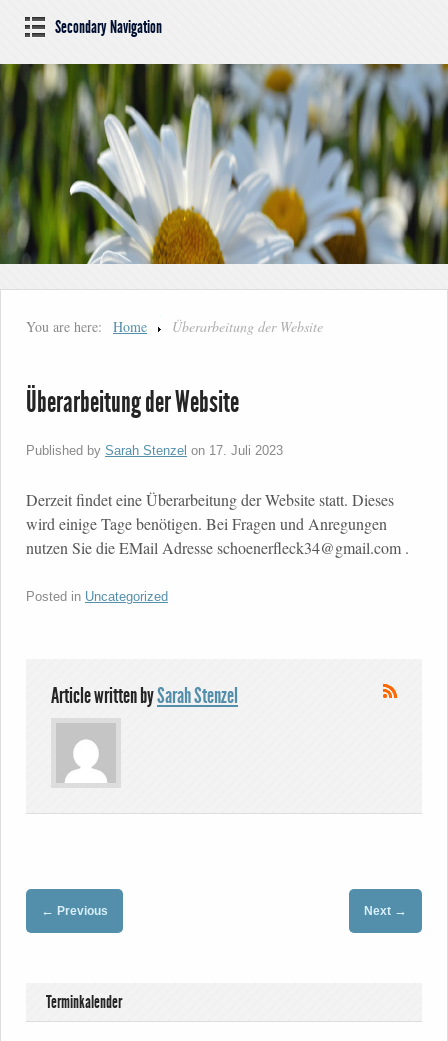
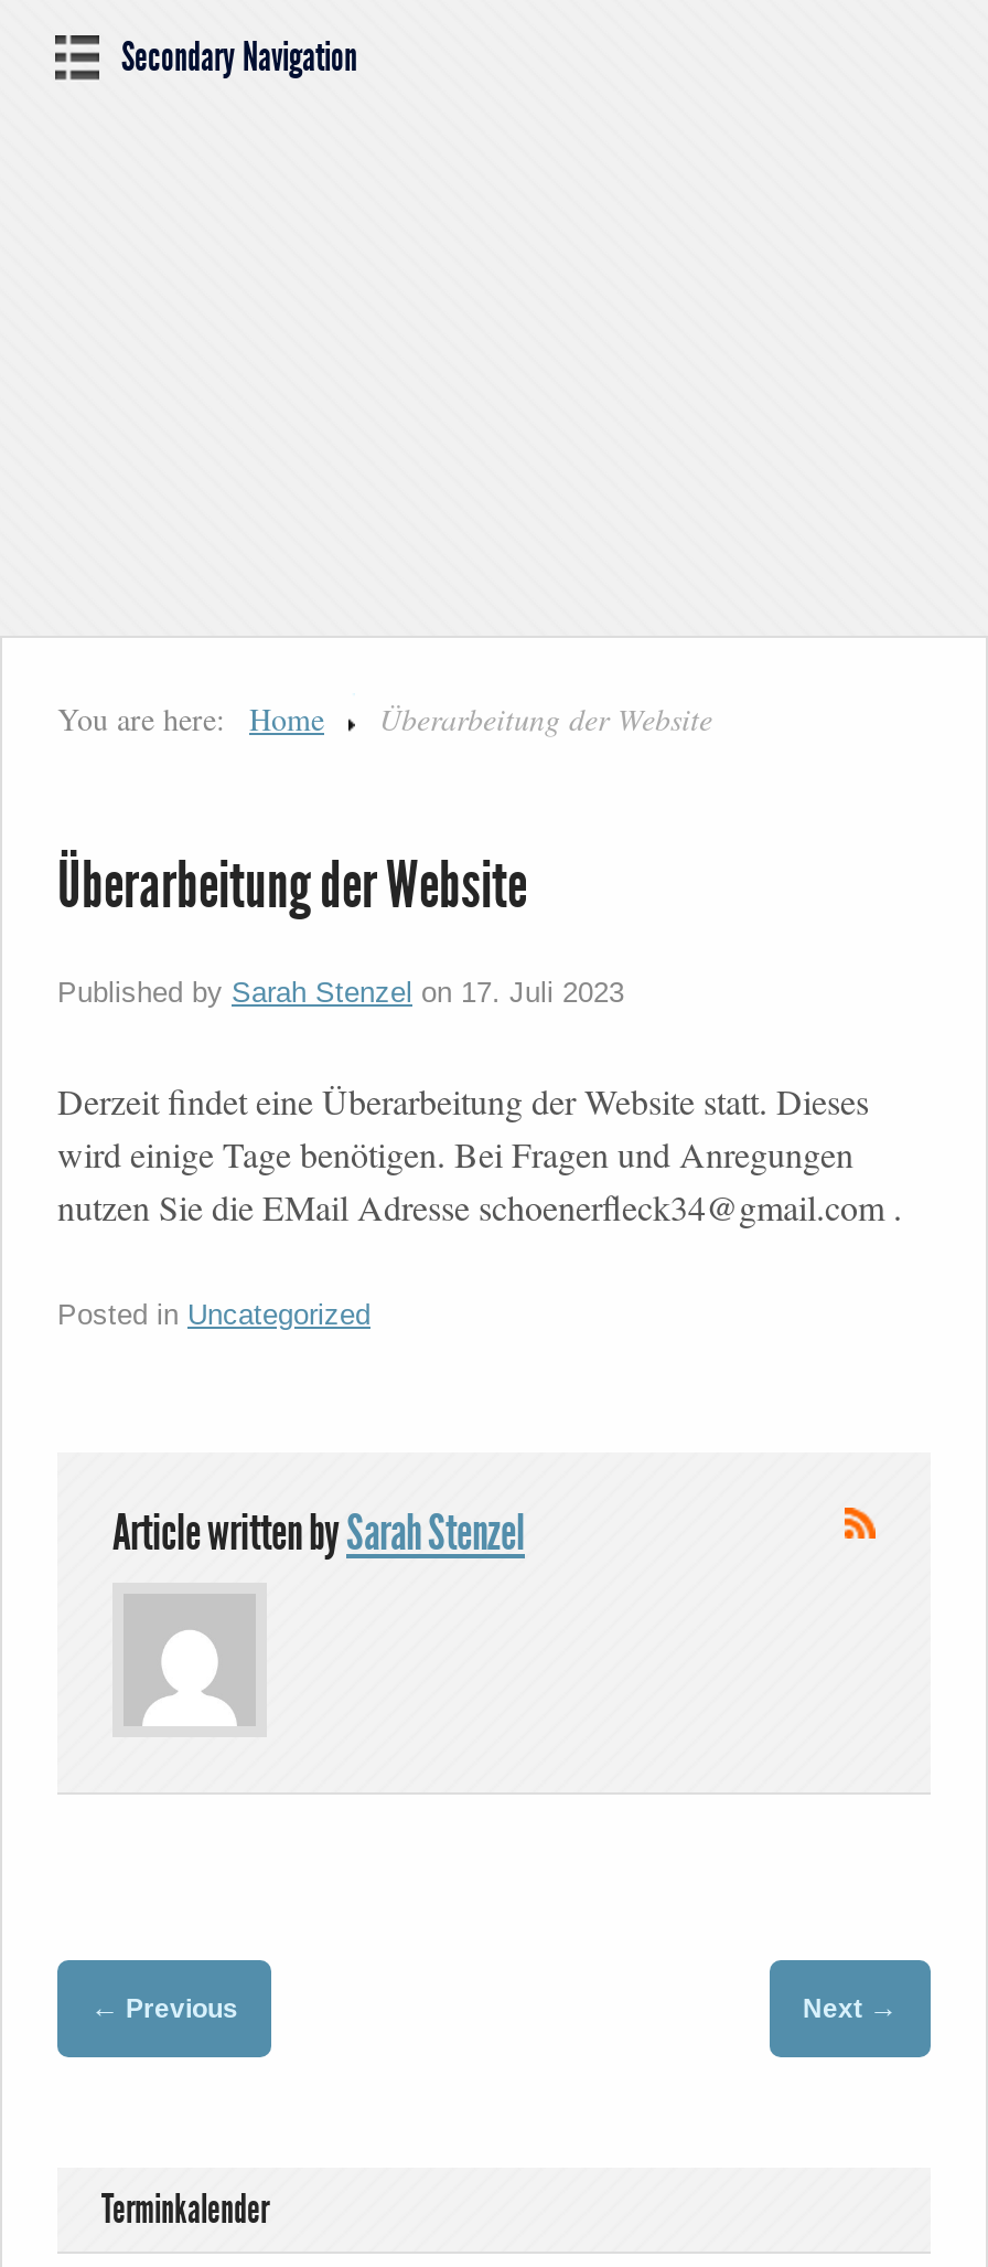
[3,63,445,265] [image] -> none

